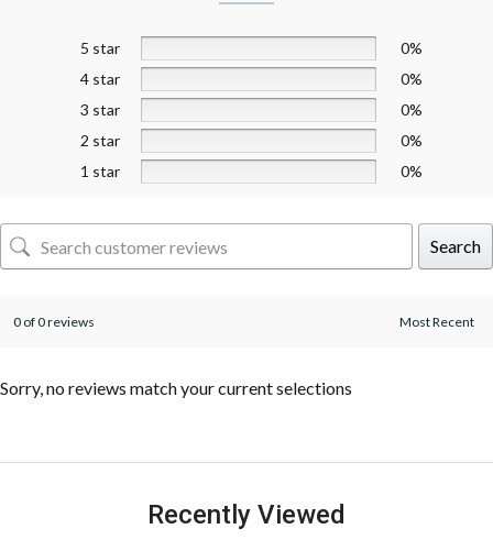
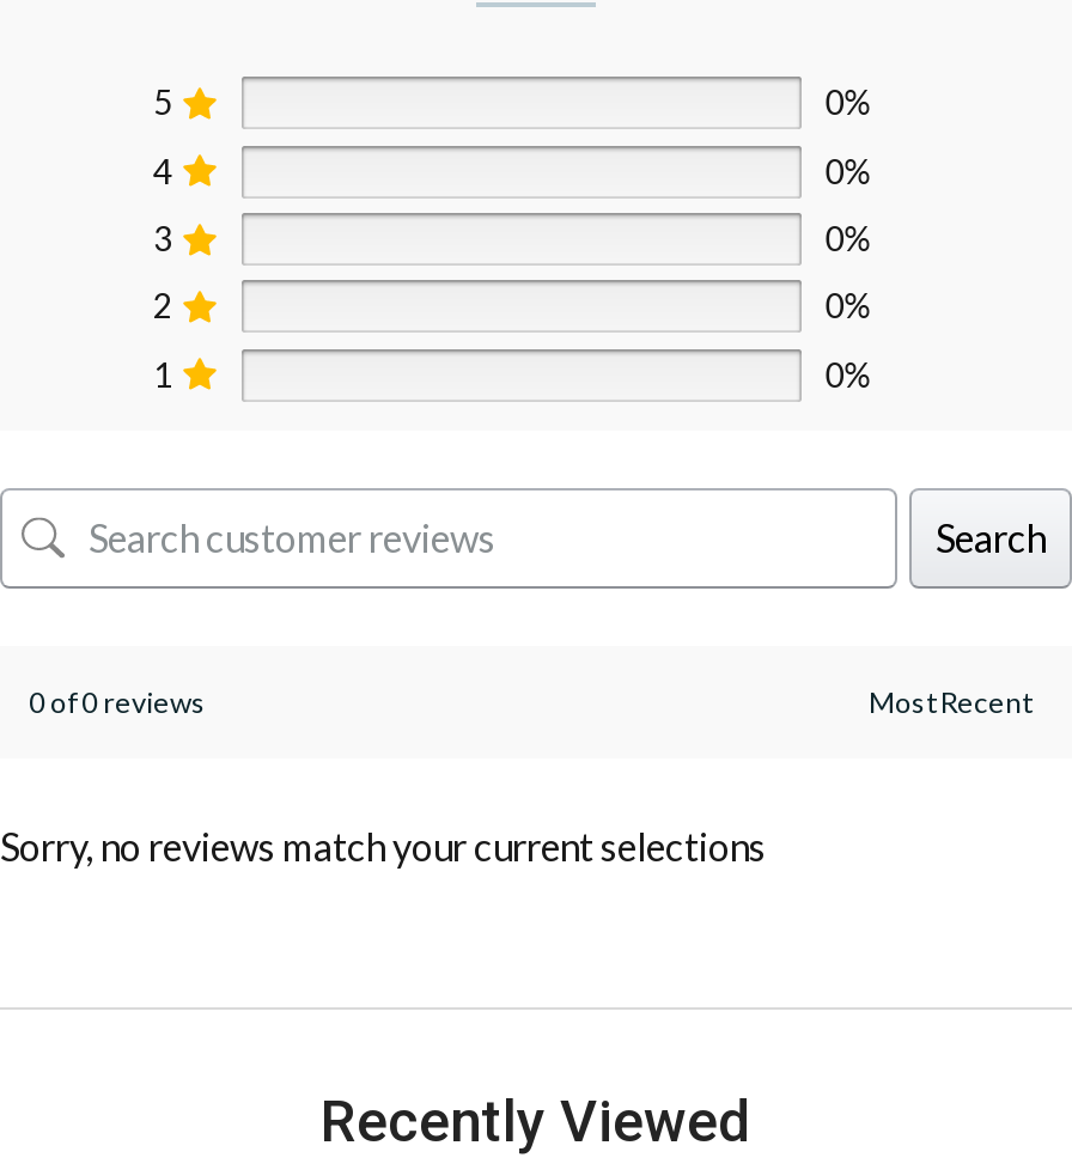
[80,38,120,57] 5 star -> [153,83,172,123] 5
[80,69,120,88] 4 star -> [153,150,172,191] 4
[80,100,120,119] 3 star -> [153,218,172,259] 3
[80,131,120,150] 2 star -> [153,286,172,327] 2
[80,162,120,180] 1 star -> [153,354,172,395] 1

